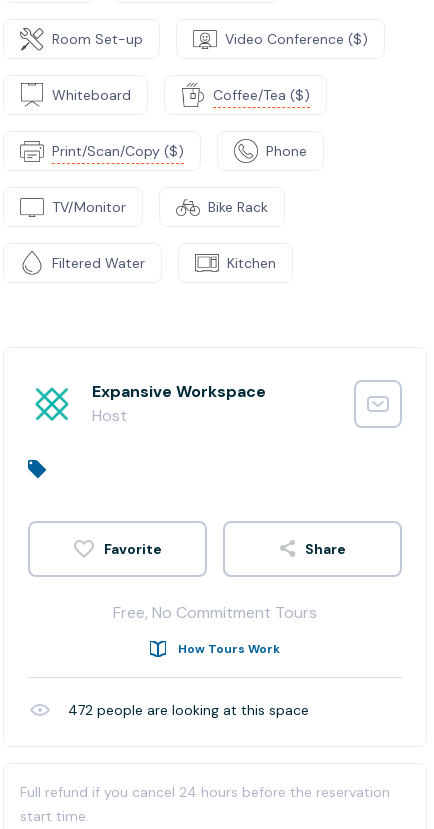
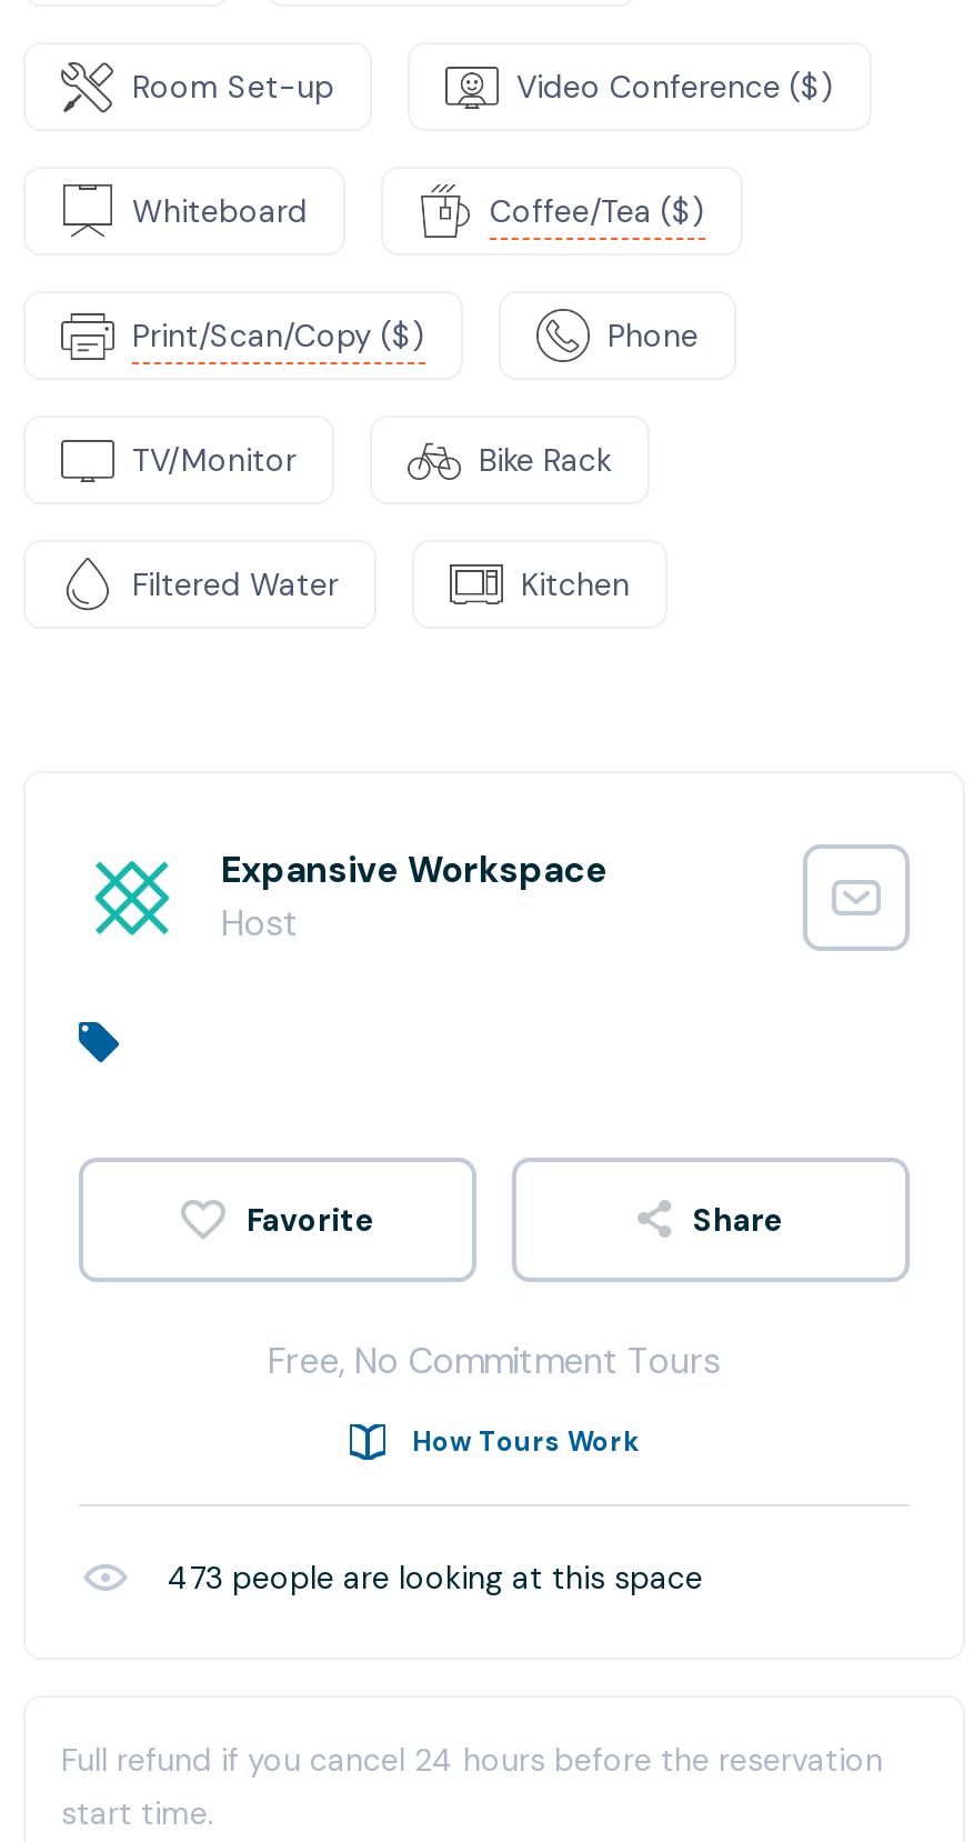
[68,701,309,719] 472 people are looking at this space -> [168,1558,703,1598] 473 people are looking at this space

